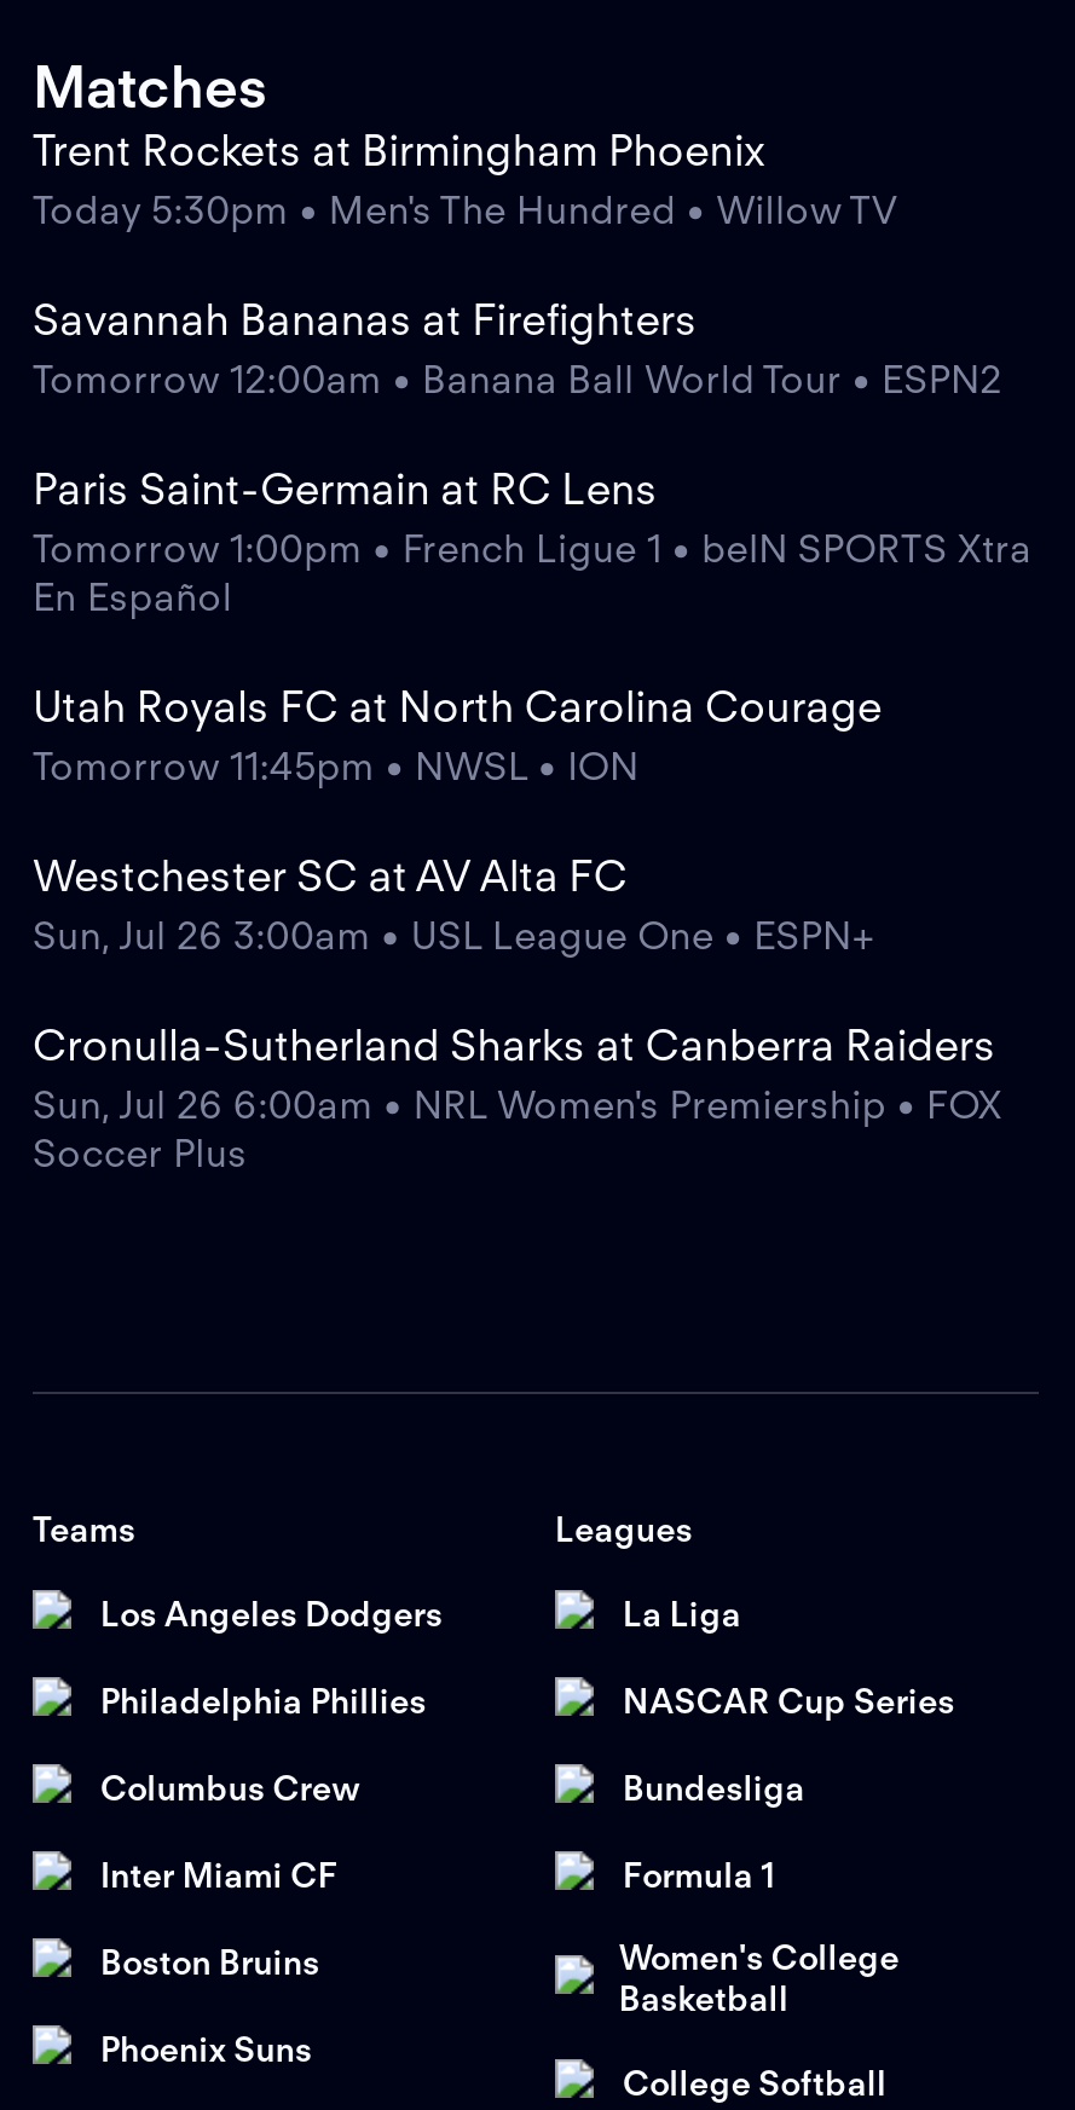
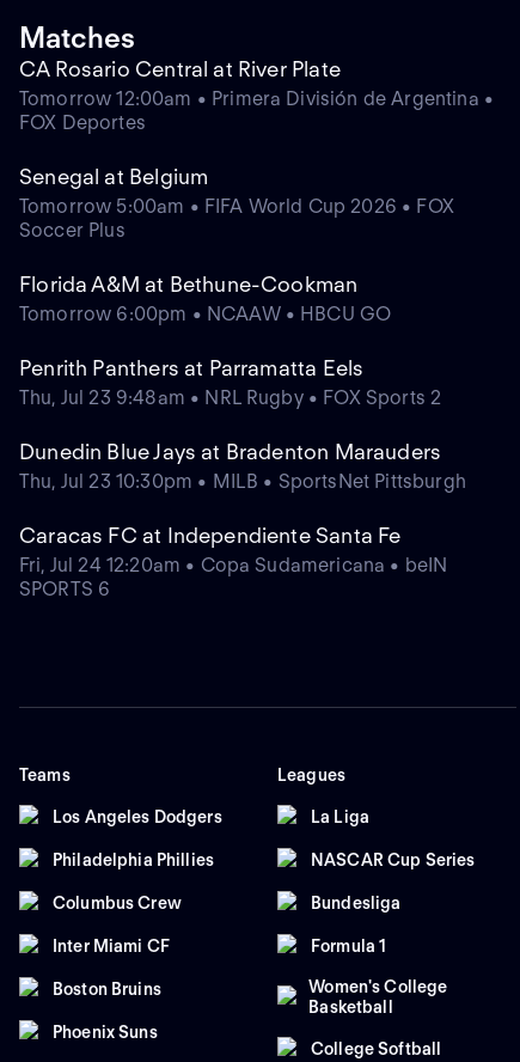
[33,125,1032,1129] Trent Rockets at Birmingham Phoenix | Today 5:30pm • Men's The Hundred • Willow TV | Savannah Bananas at Firefighters | Tomorrow 12:00am • Banana Ball World Tour • ESPN2 | Paris Saint-Germain at RC Lens | Tomorrow 1:00pm • French Ligue 1 • beIN SPORTS Xtra | En Español | Utah Royals FC at North Carolina Courage | Tomorrow 11:45pm • NWSL • ION | Westchester SC at AV Alta FC | Sun, Jul 26 3:00am • USL League One • ESPN+ | Cronulla-Sutherland Sharks at Canberra Raiders | Sun, Jul 26 6:00am • NRL Women's Premiership • FOX -> [19,56,494,218] CA Rosario Central at River Plate | Tomorrow 12:00am • Primera División de Argentina • | FOX Deportes | Senegal at Belgium | Tomorrow 5:00am • FIFA World Cup 2026 • FOX
moved [33,1131,247,1177] -> [19,219,125,242]: Soccer Plus
none -> [19,272,466,601] Florida A&M at Bethune-Cookman | Tomorrow 6:00pm • NCAAW • HBCU GO | Penrith Panthers at Parramatta Eels | Thu, Jul 23 9:48am • NRL Rugby • FOX Sports 2 | Dunedin Blue Jays at Bradenton Marauders | Thu, Jul 23 10:30pm • MILB • SportsNet Pittsburgh | Caracas FC at Independiente Santa Fe | Fri, Jul 24 12:20am • Copa Sudamericana • beIN | SPORTS 6

